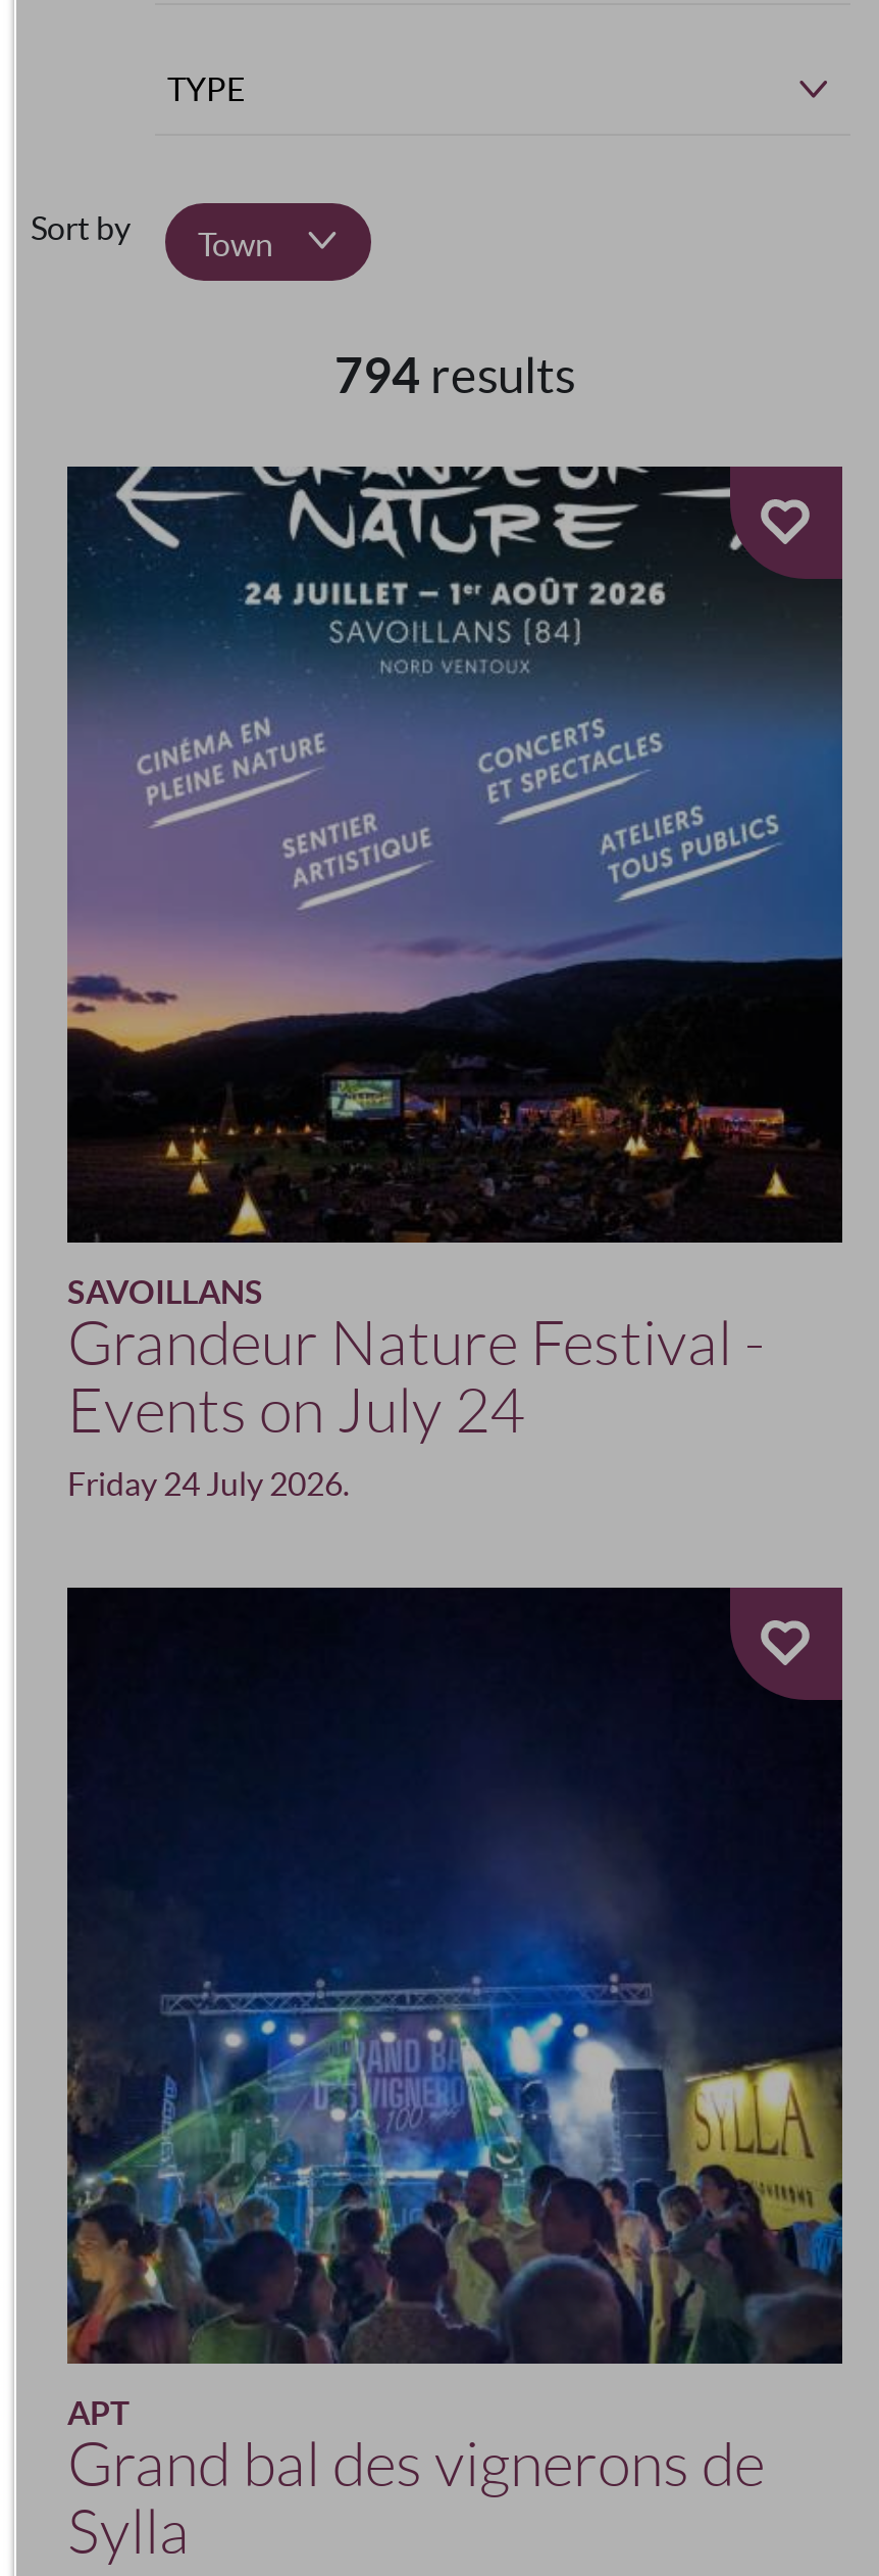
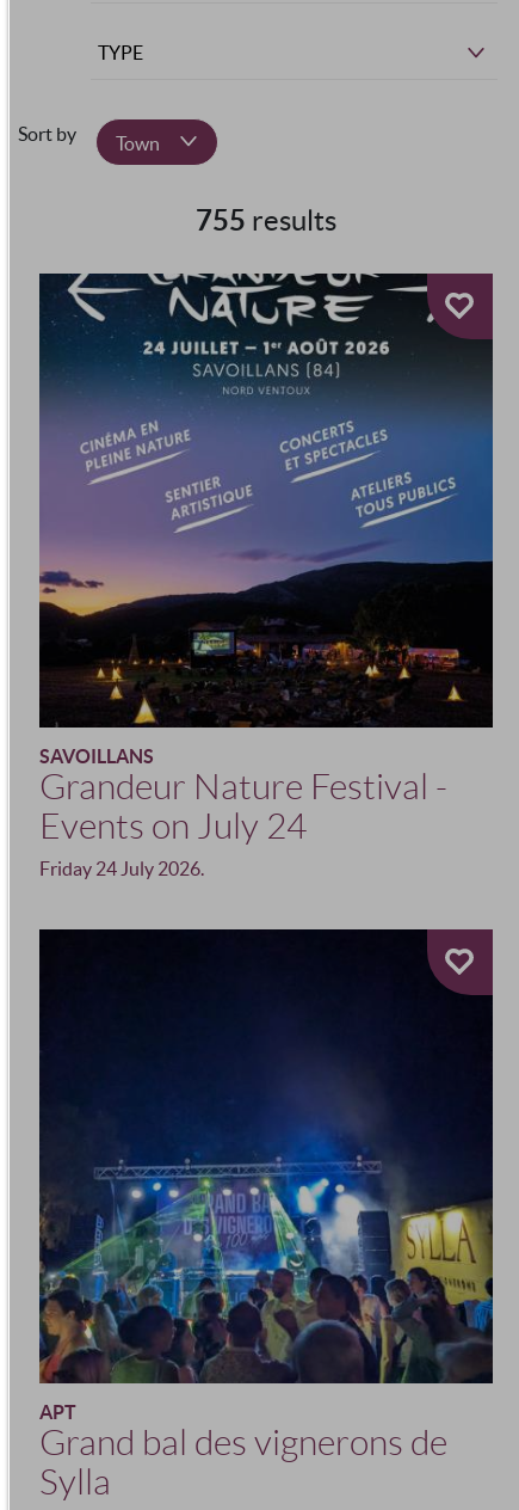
[334,347,575,402] 794 results -> [196,204,336,236] 755 results

